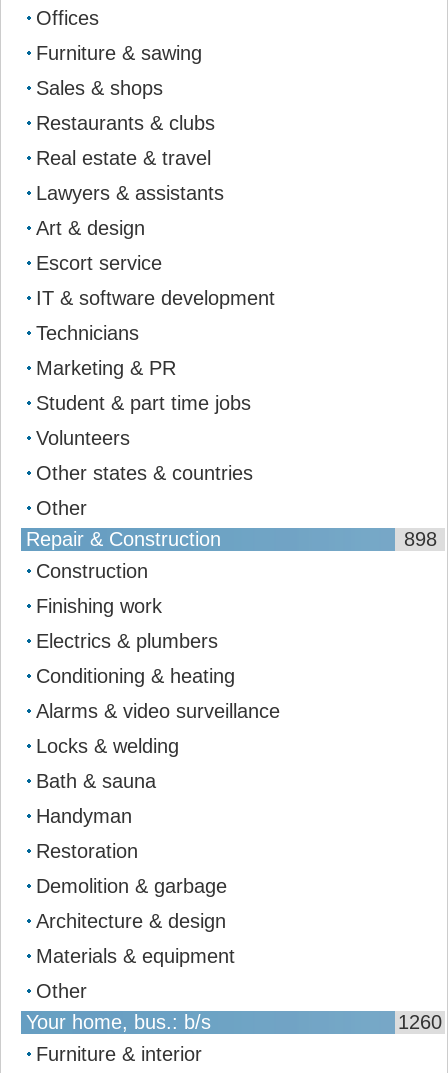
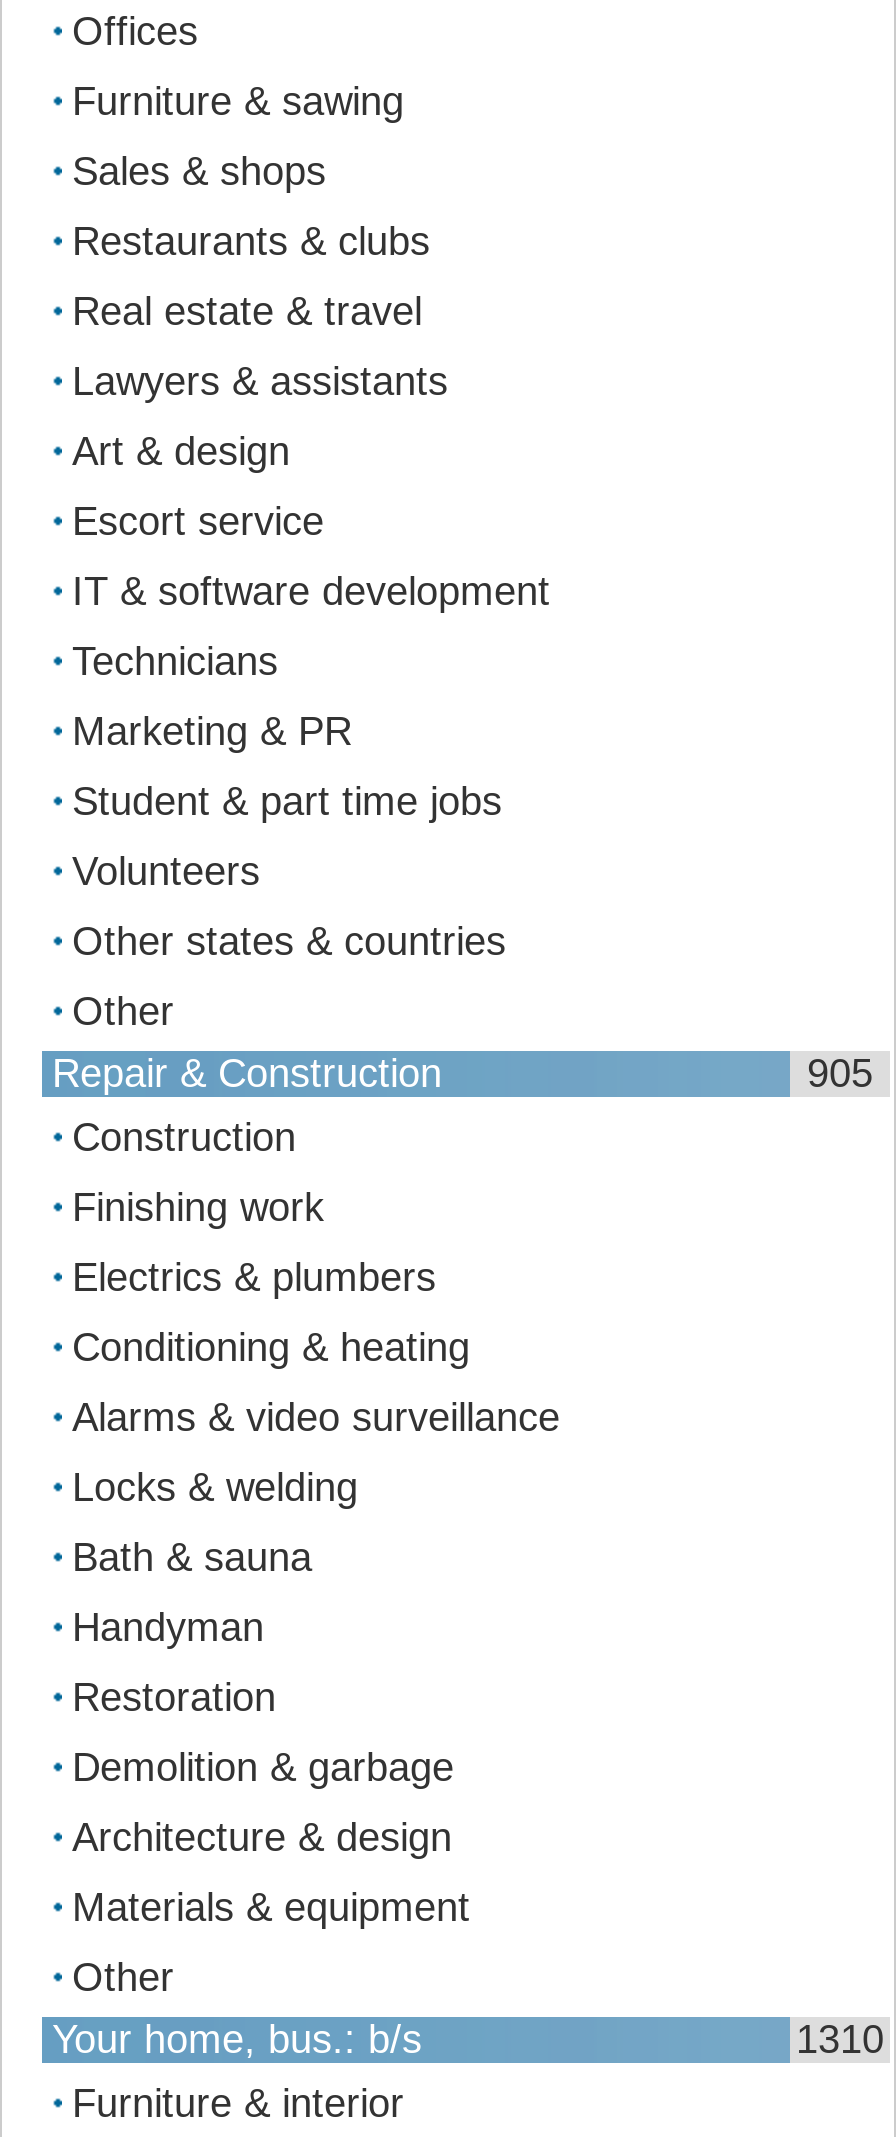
[403,528,436,550] 898 -> [807,1051,873,1095] 905
[398,1011,442,1033] 1260 -> [796,2017,884,2061] 1310

